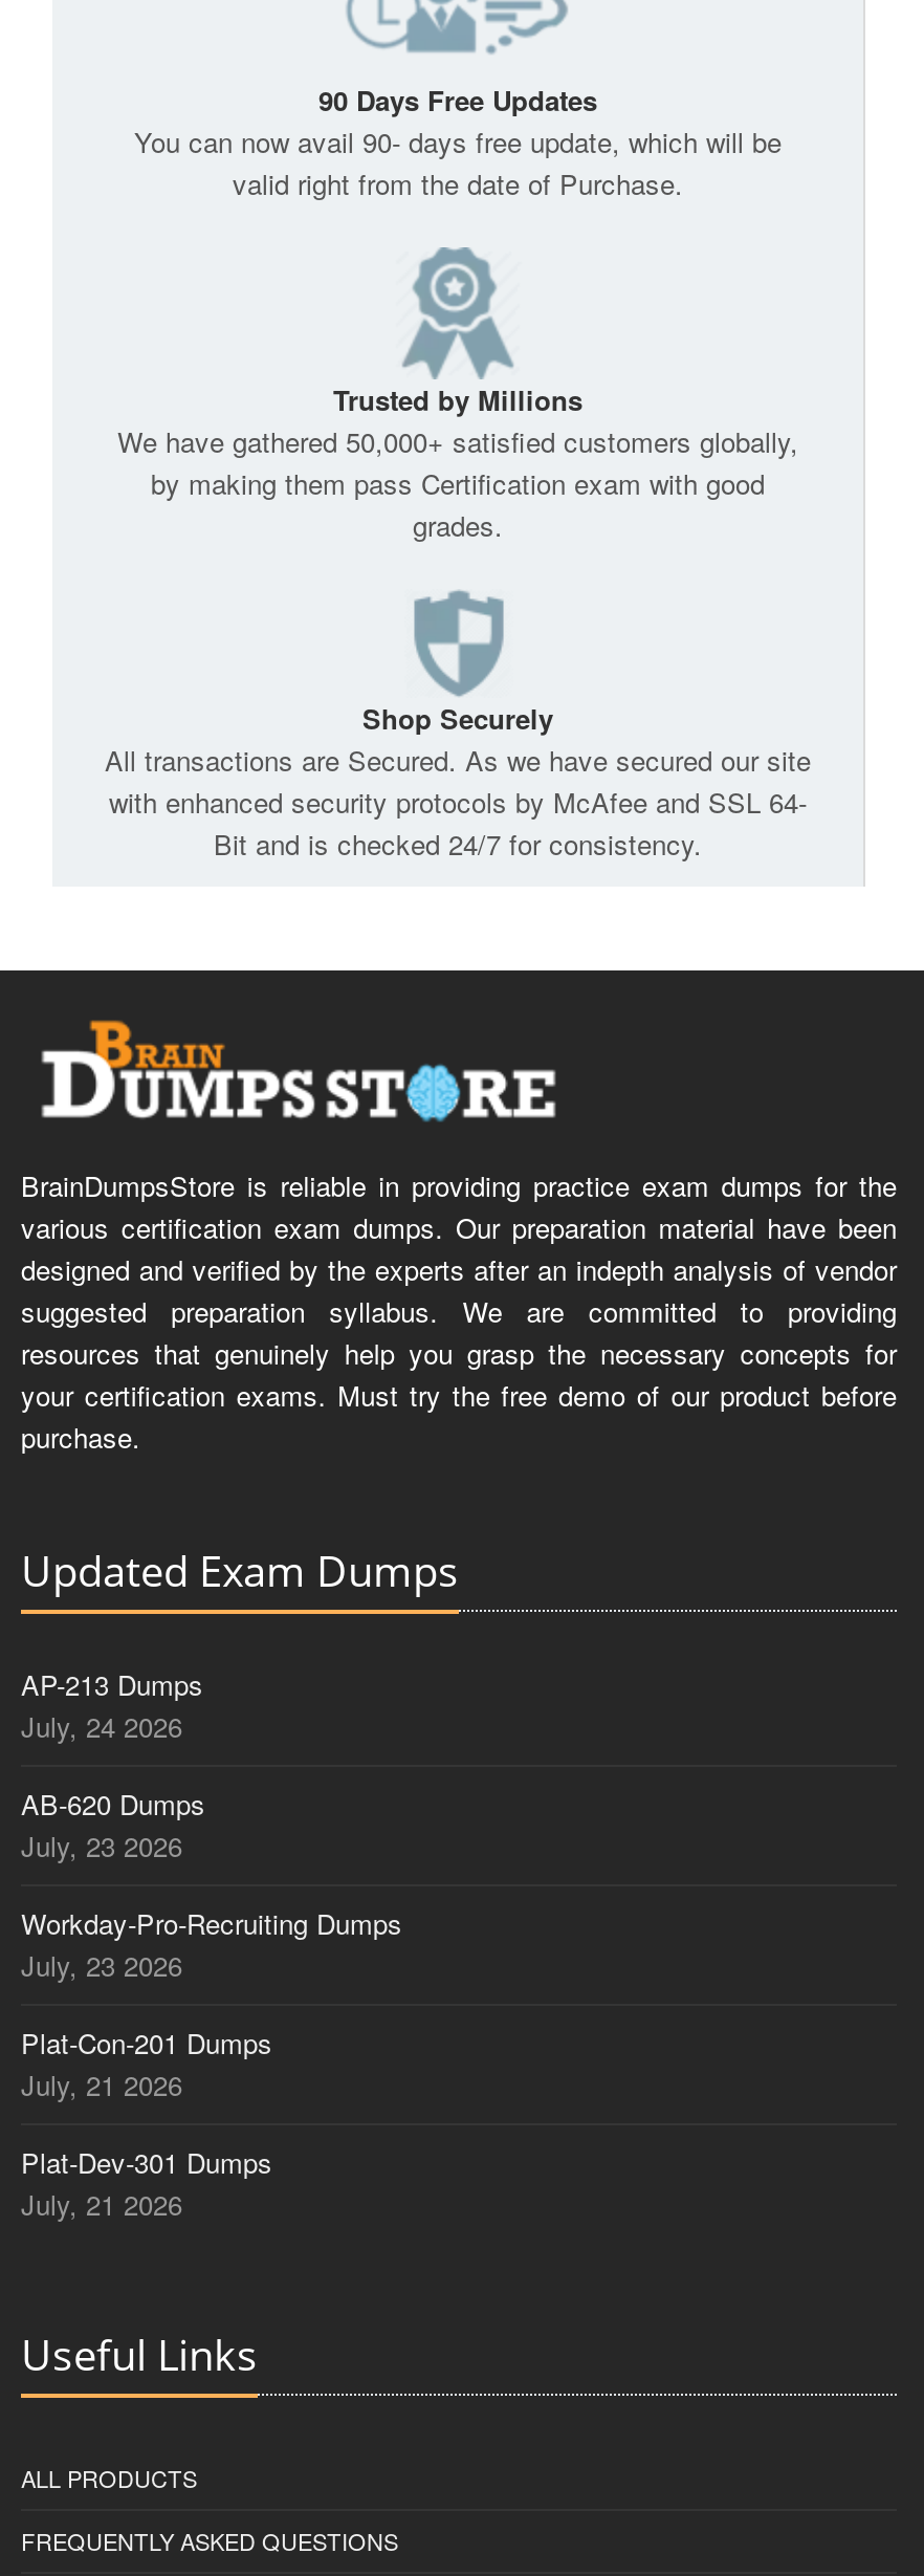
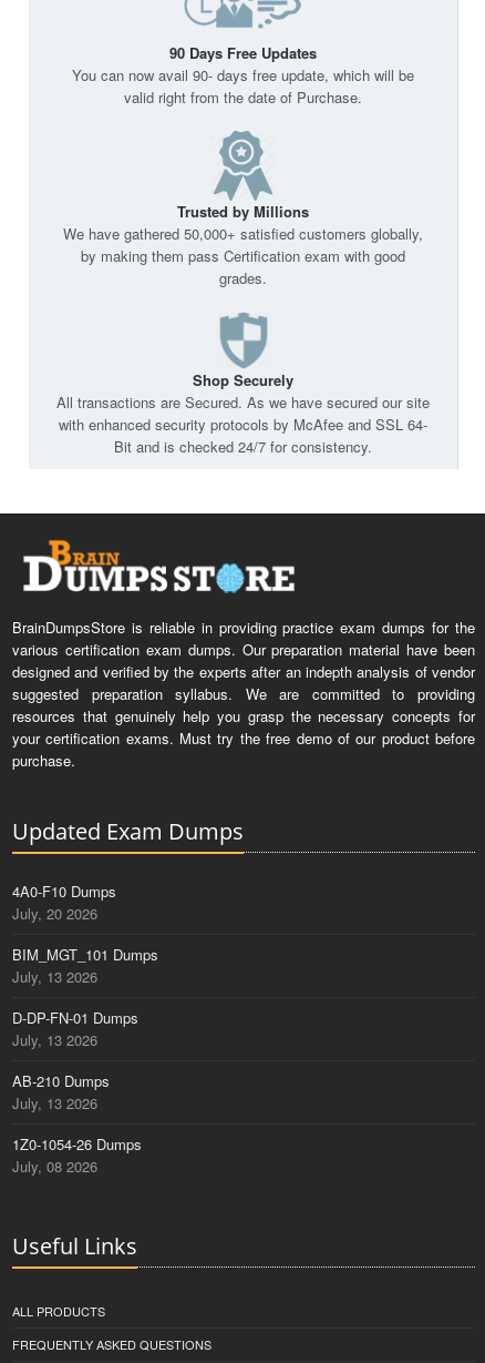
[21,1664,203,1704] AP-213 Dumps -> [12,881,116,902] 4A0-F10 Dumps
[21,1706,182,1746] July, 24 2026 -> [12,903,97,924] July, 20 2026
[21,1784,205,1824] AB-620 Dumps -> [12,944,158,965] BIM_MGT_101 Dumps
[21,1826,182,1865] July, 23 2026 -> [12,966,97,987] July, 13 2026
[21,1903,402,1943] Workday-Pro-Recruiting Dumps -> [12,1007,138,1028] D-DP-FN-01 Dumps
[21,1945,182,1985] July, 23 2026 -> [12,1029,97,1050] July, 13 2026
[21,2023,272,2062] Plat-Con-201 Dumps -> [12,1070,110,1091] AB-210 Dumps
[21,2065,182,2104] July, 21 2026 -> [12,1092,97,1113] July, 13 2026
[21,2142,272,2182] Plat-Dev-301 Dumps -> [12,1133,142,1155] 1Z0-1054-26 Dumps
[21,2184,182,2224] July, 21 2026 -> [12,1156,97,1177] July, 08 2026

